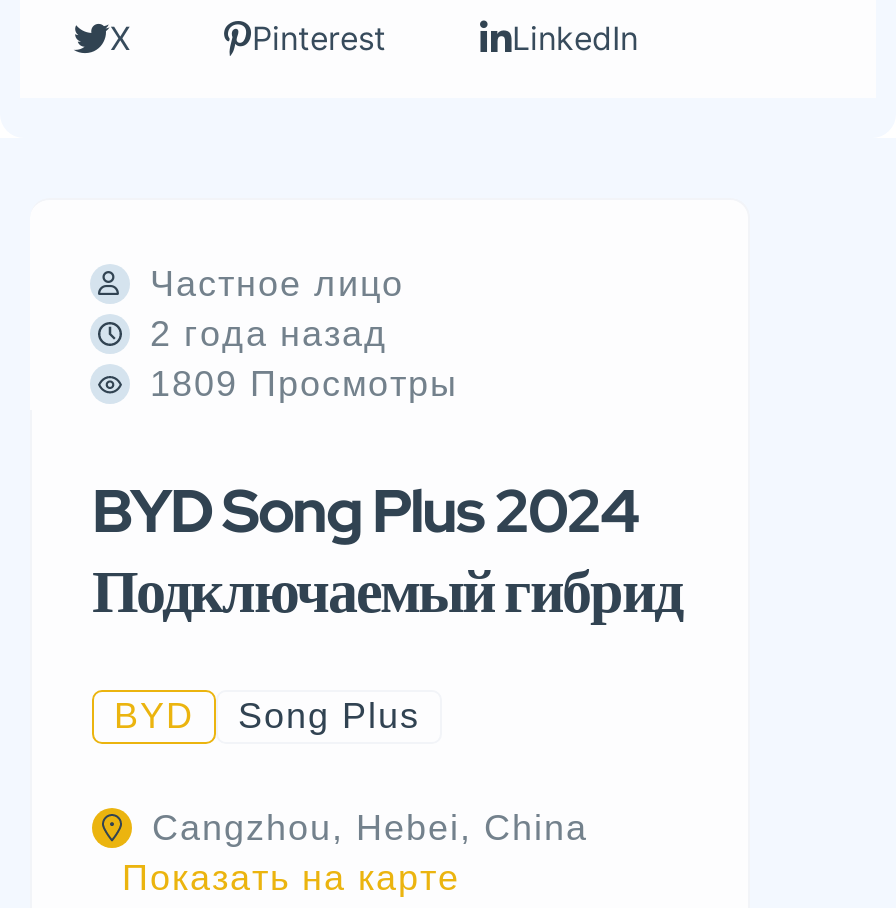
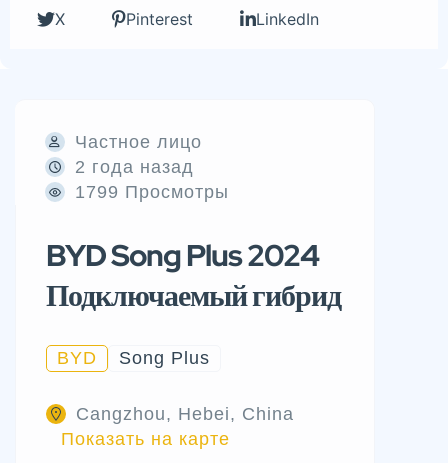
[150,364,458,404] 1809 Просмотры -> [75,182,229,202] 1799 Просмотры

